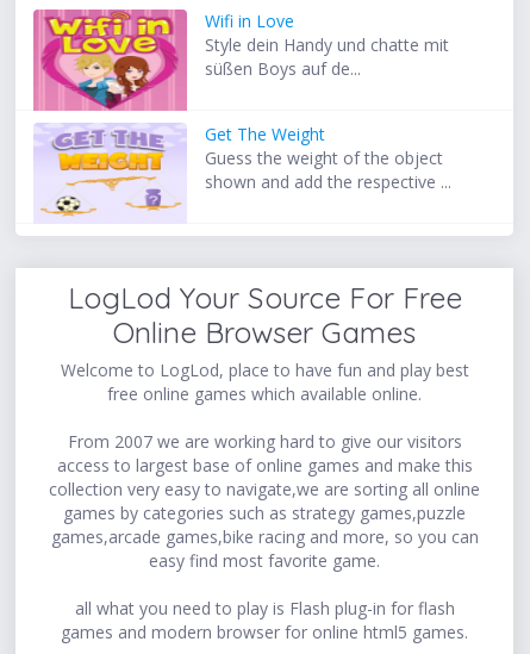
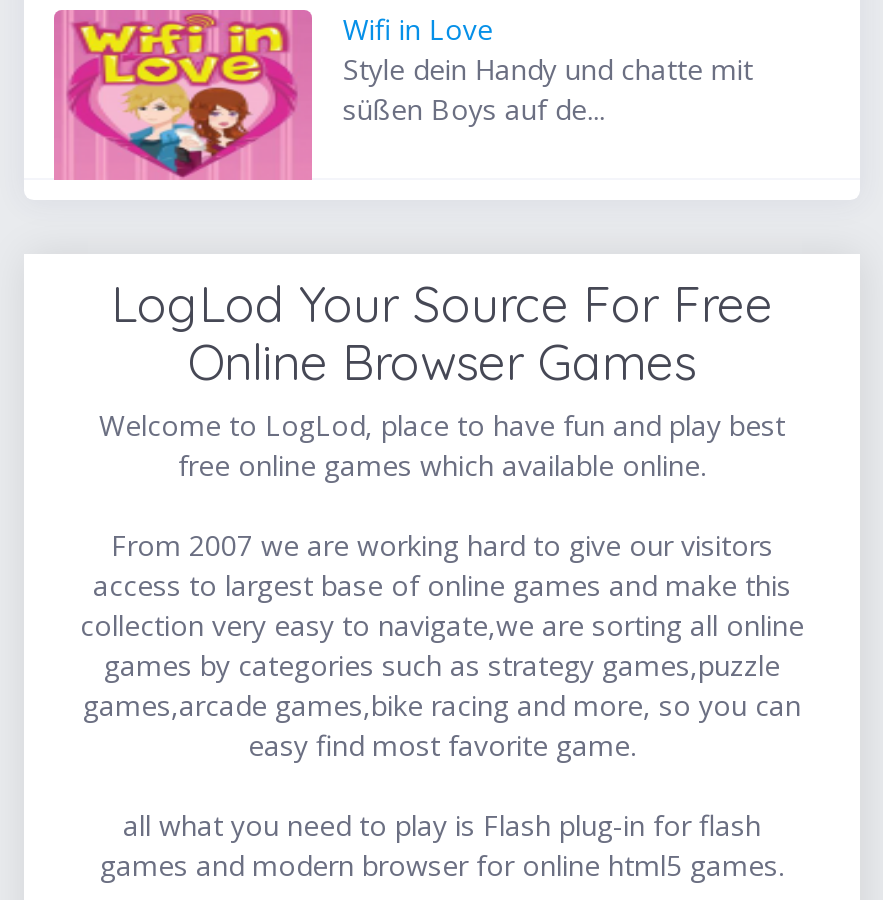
[33,123,452,223] [image] | Get The Weight | Guess the weight of the object | shown and add the respective ... -> none

